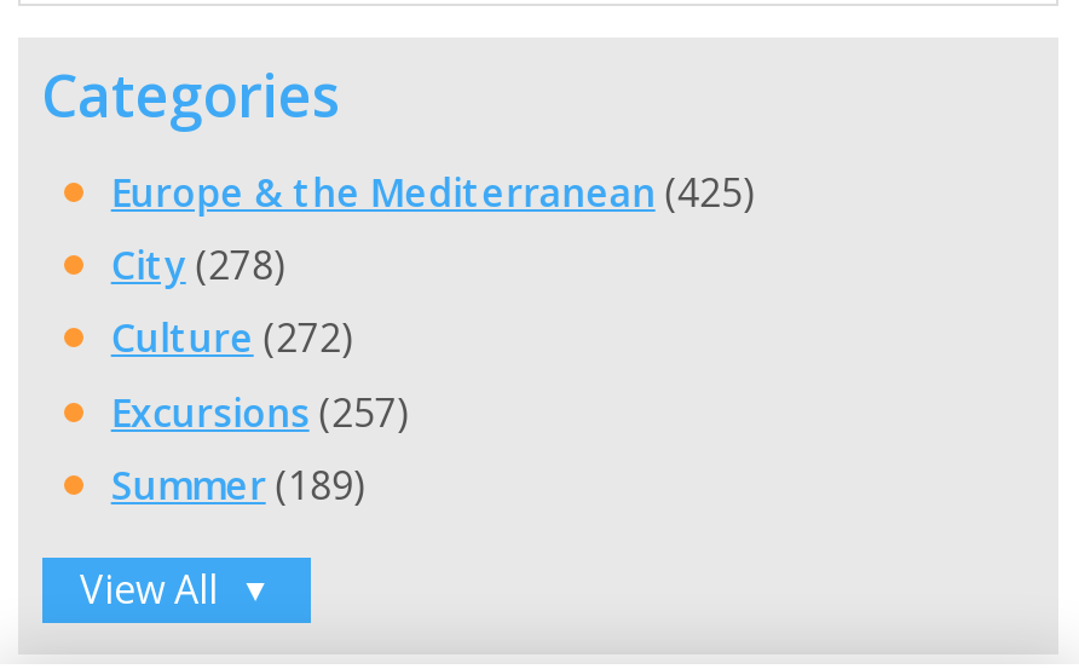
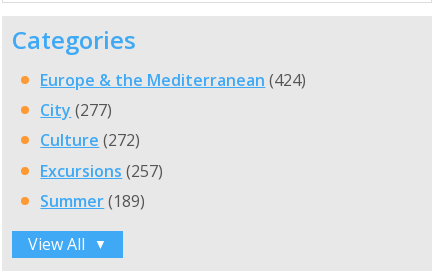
[111,165,754,218] Europe & the Mediterranean (425) -> [40,69,306,91] Europe & the Mediterranean (424)
[111,238,285,292] City (278) -> [40,99,112,121] City (277)

